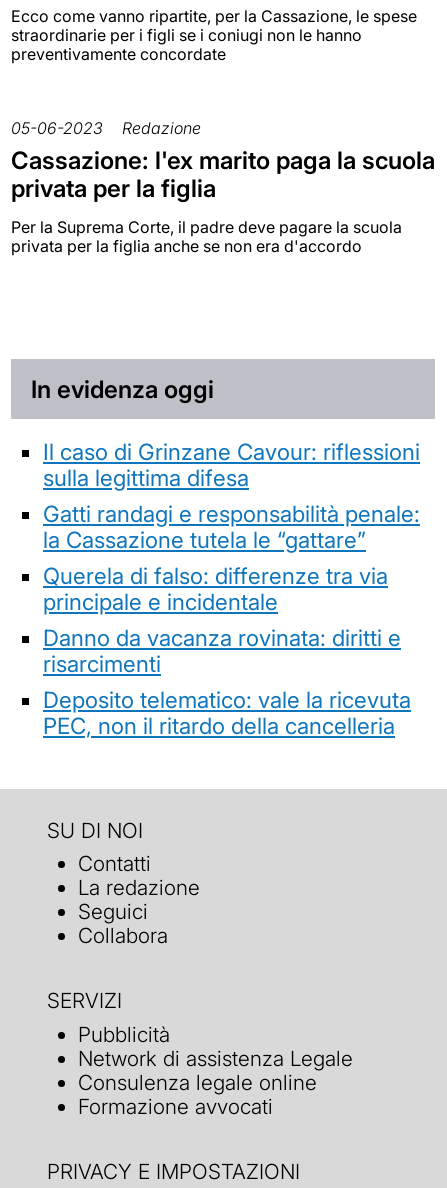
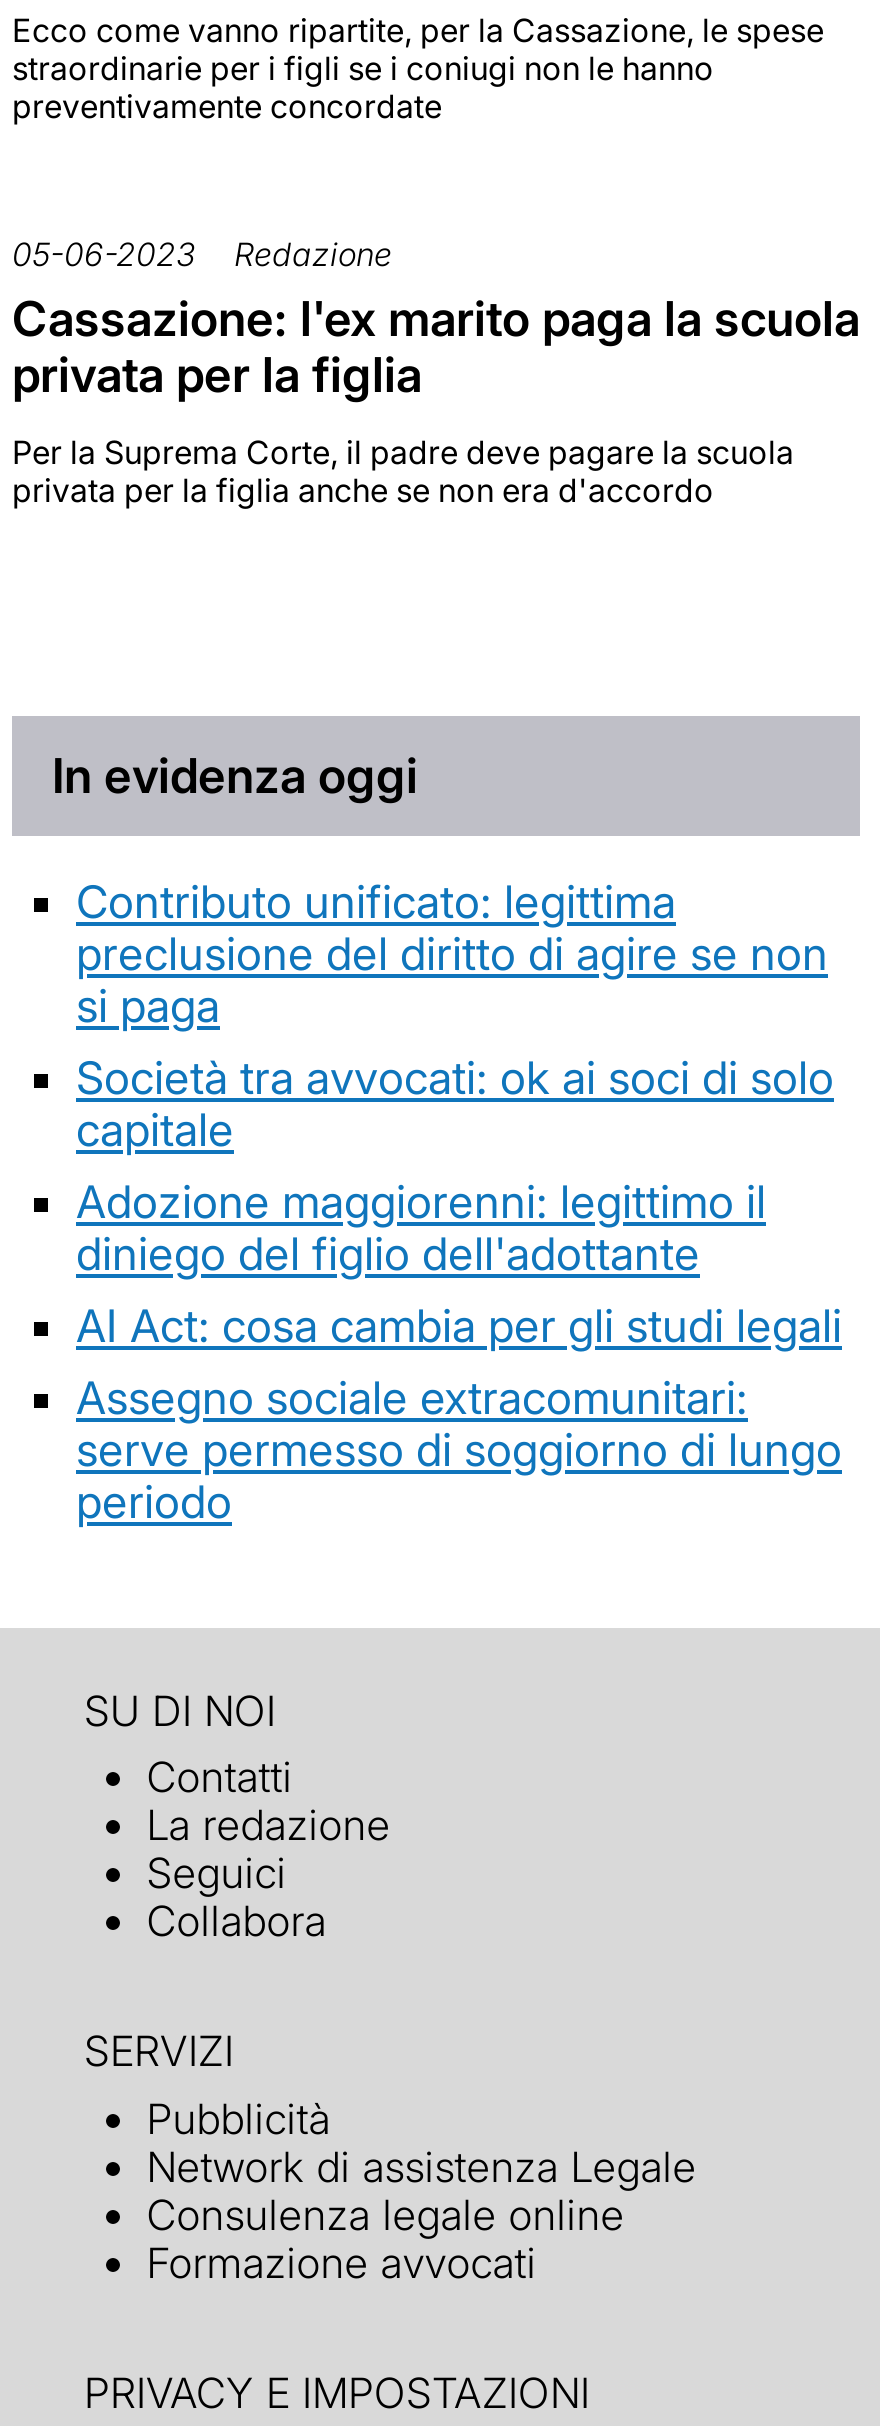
[43,438,420,739] Il caso di Grinzane Cavour: riflessioni | sulla legittima difesa | Gatti randagi e responsabilità penale: | la Cassazione tutela le “gattare” | Querela di falso: differenze tra via | principale e incidentale | Danno da vacanza rovinata: diritti e | risarcimenti | Deposito telematico: vale la ricevuta | PEC, non il ritardo della cancelleria -> [76,873,842,1527] Contributo unificato: legittima | preclusione del diritto di agire se non | si paga | Società tra avvocati: ok ai soci di solo | capitale | Adozione maggiorenni: legittimo il | diniego del figlio dell'adottante | AI Act: cosa cambia per gli studi legali | Assegno sociale extracomunitari: | serve permesso di soggiorno di lungo | periodo

